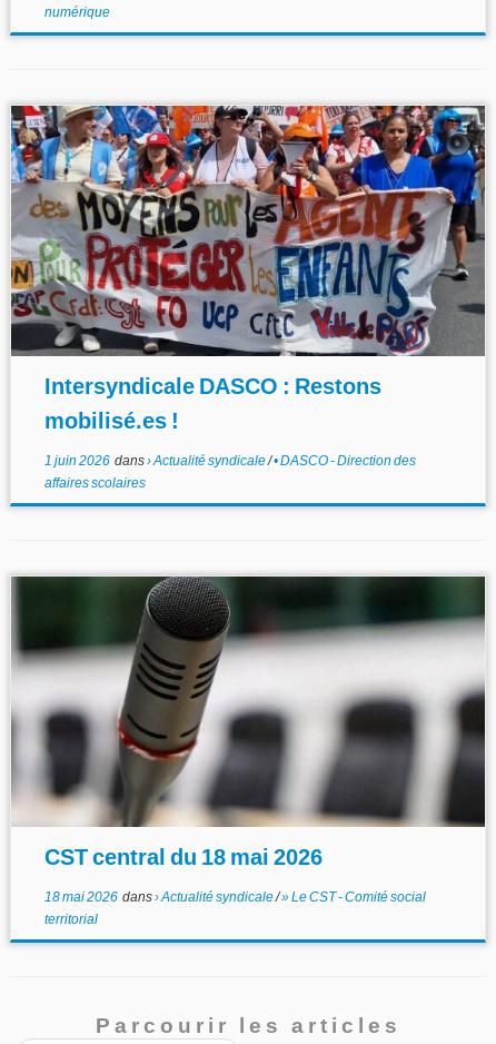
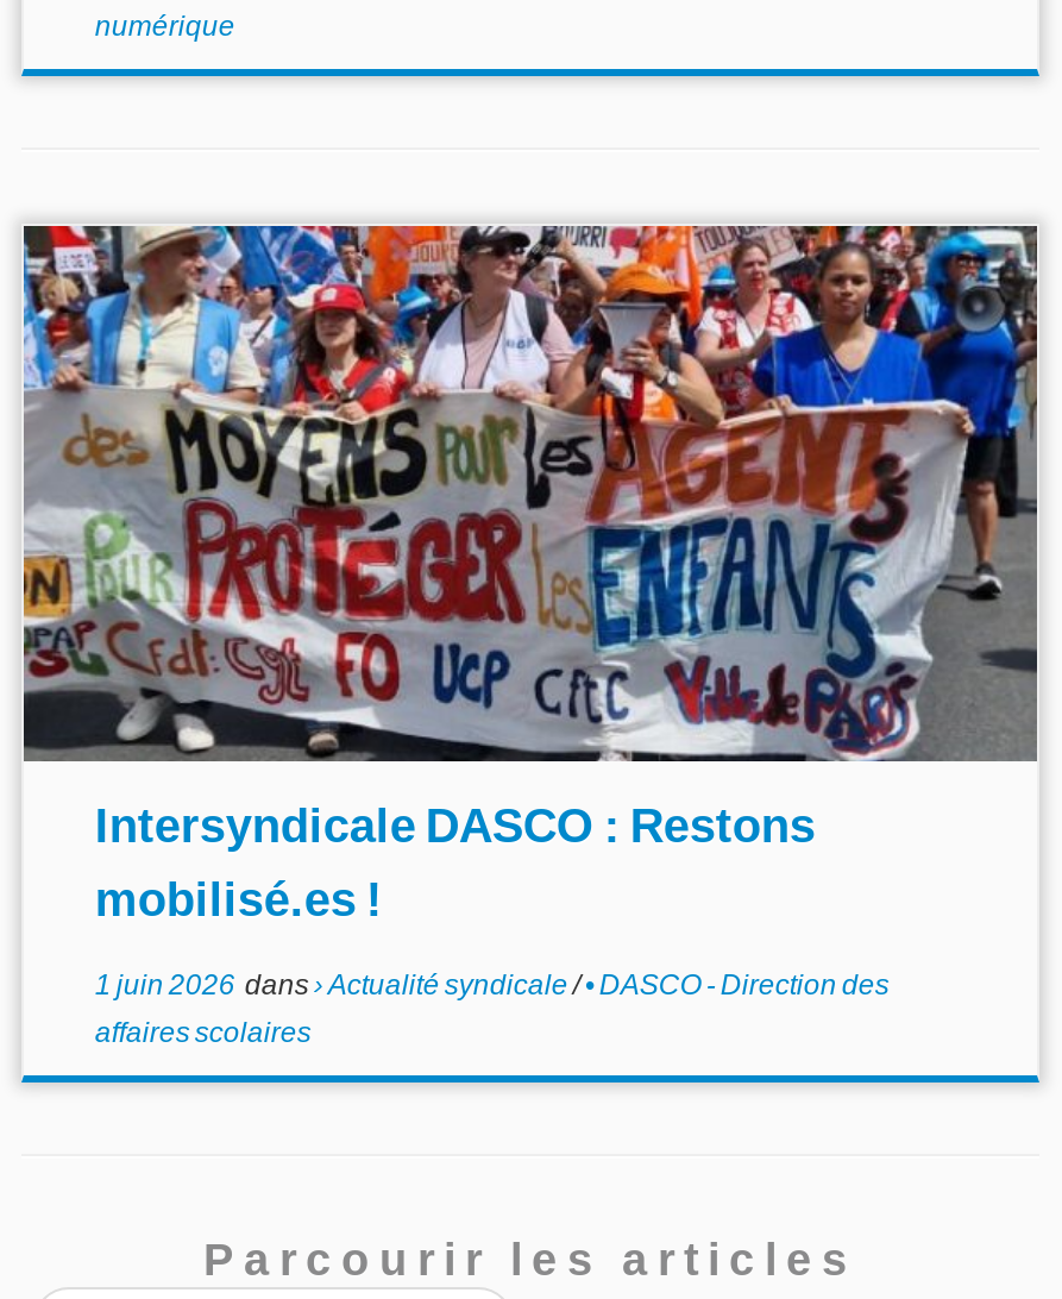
[11,574,486,927] [image] | CST central du 18 mai 2026 | 18 mai 2026 dans› Actualité syndicale/» Le CST - Comité social | territorial -> none

